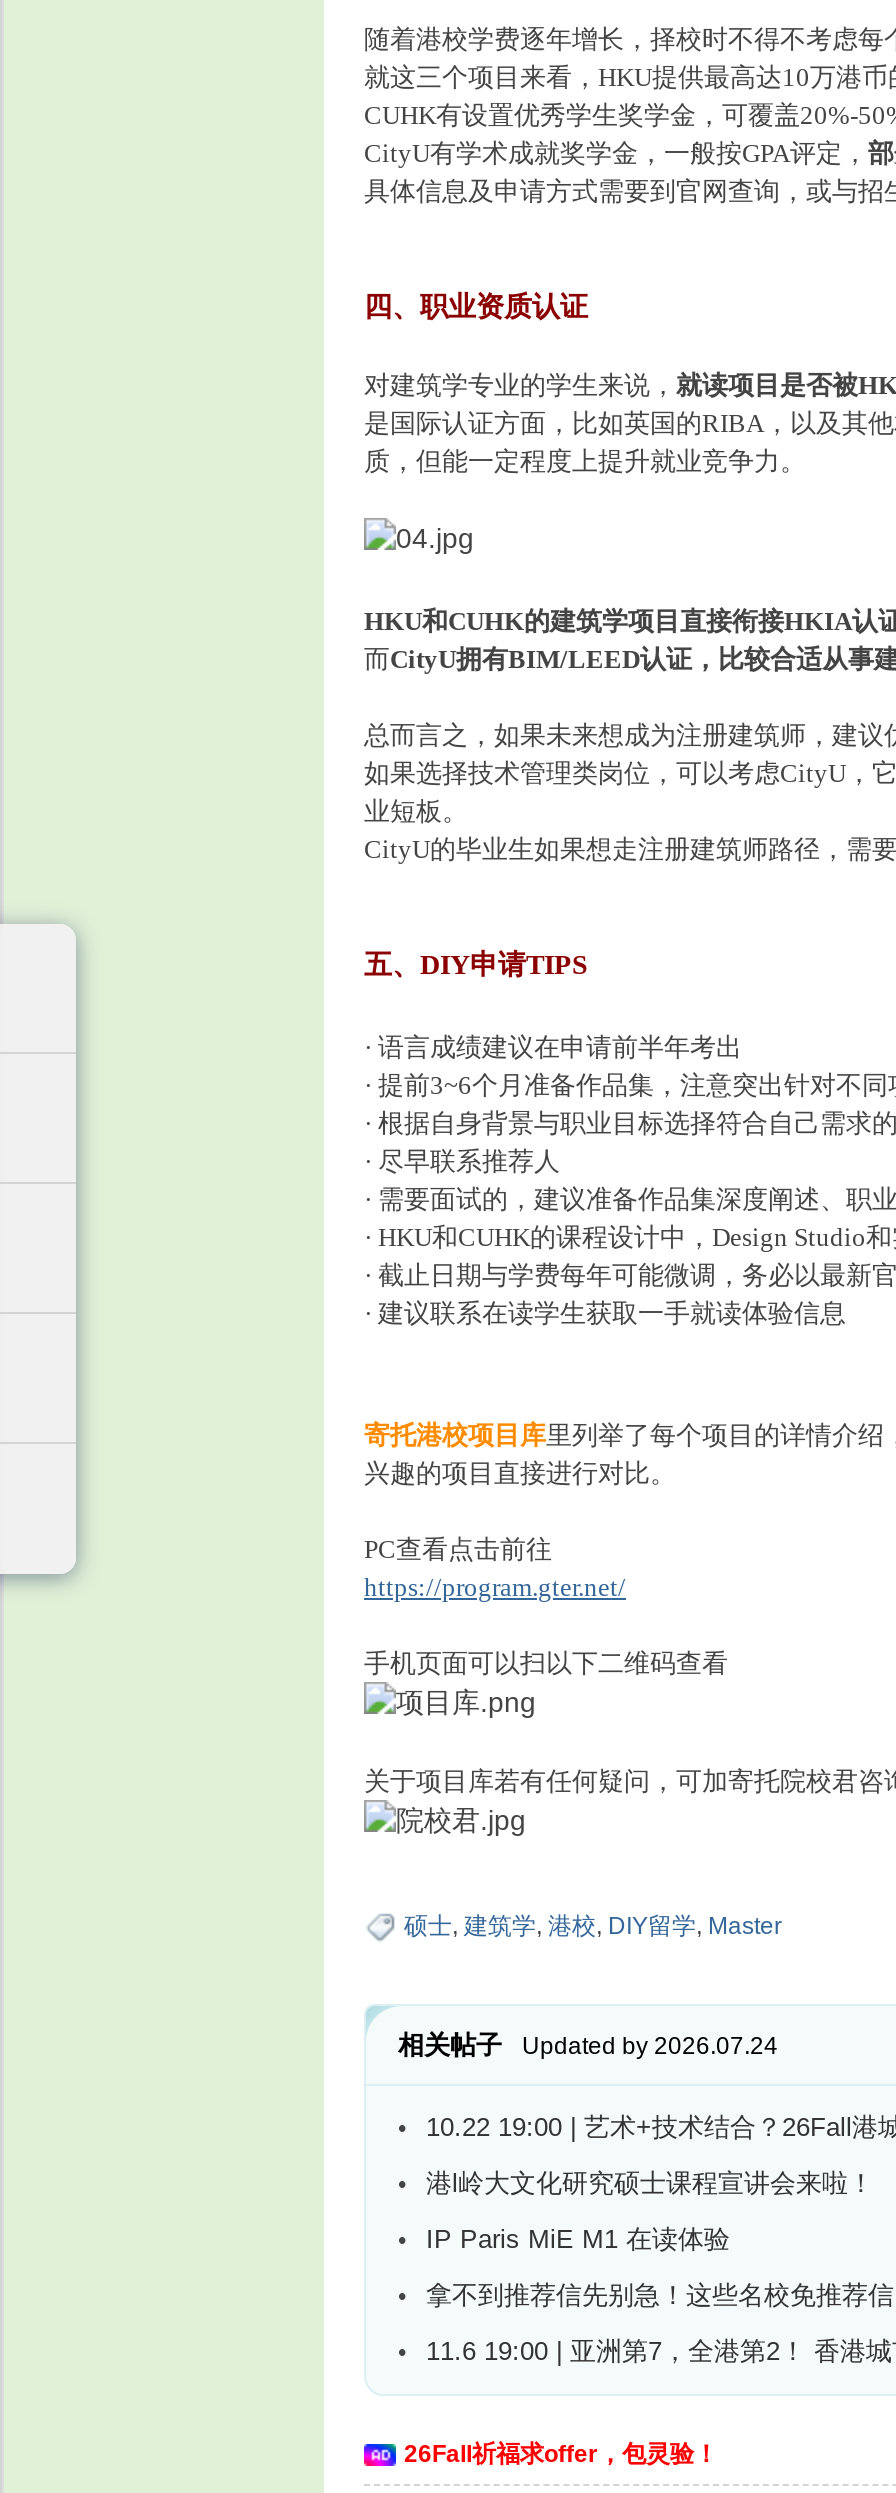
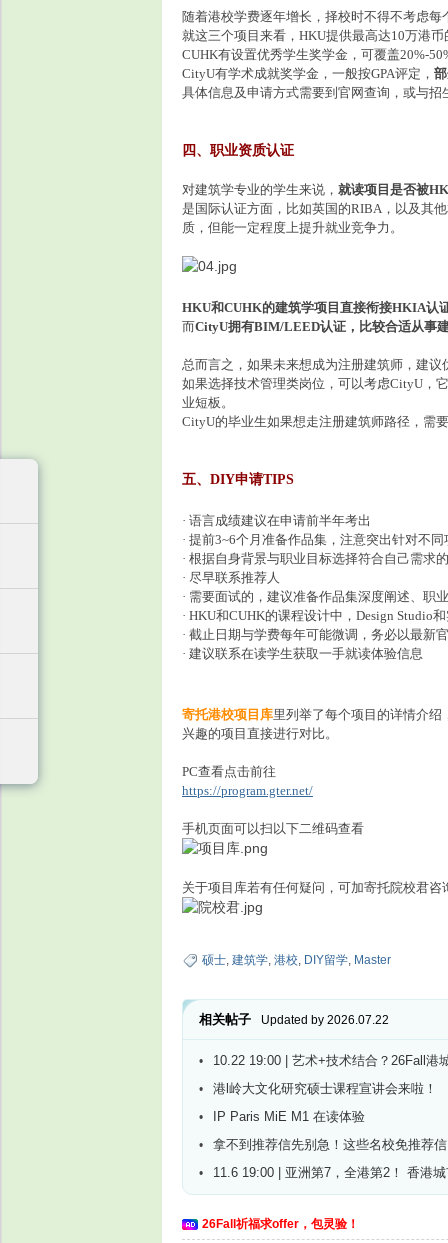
[398,2029,778,2059] 相关帖子 Updated by 2026.07.24 -> [199,1011,389,1026] 相关帖子 Updated by 2026.07.22

